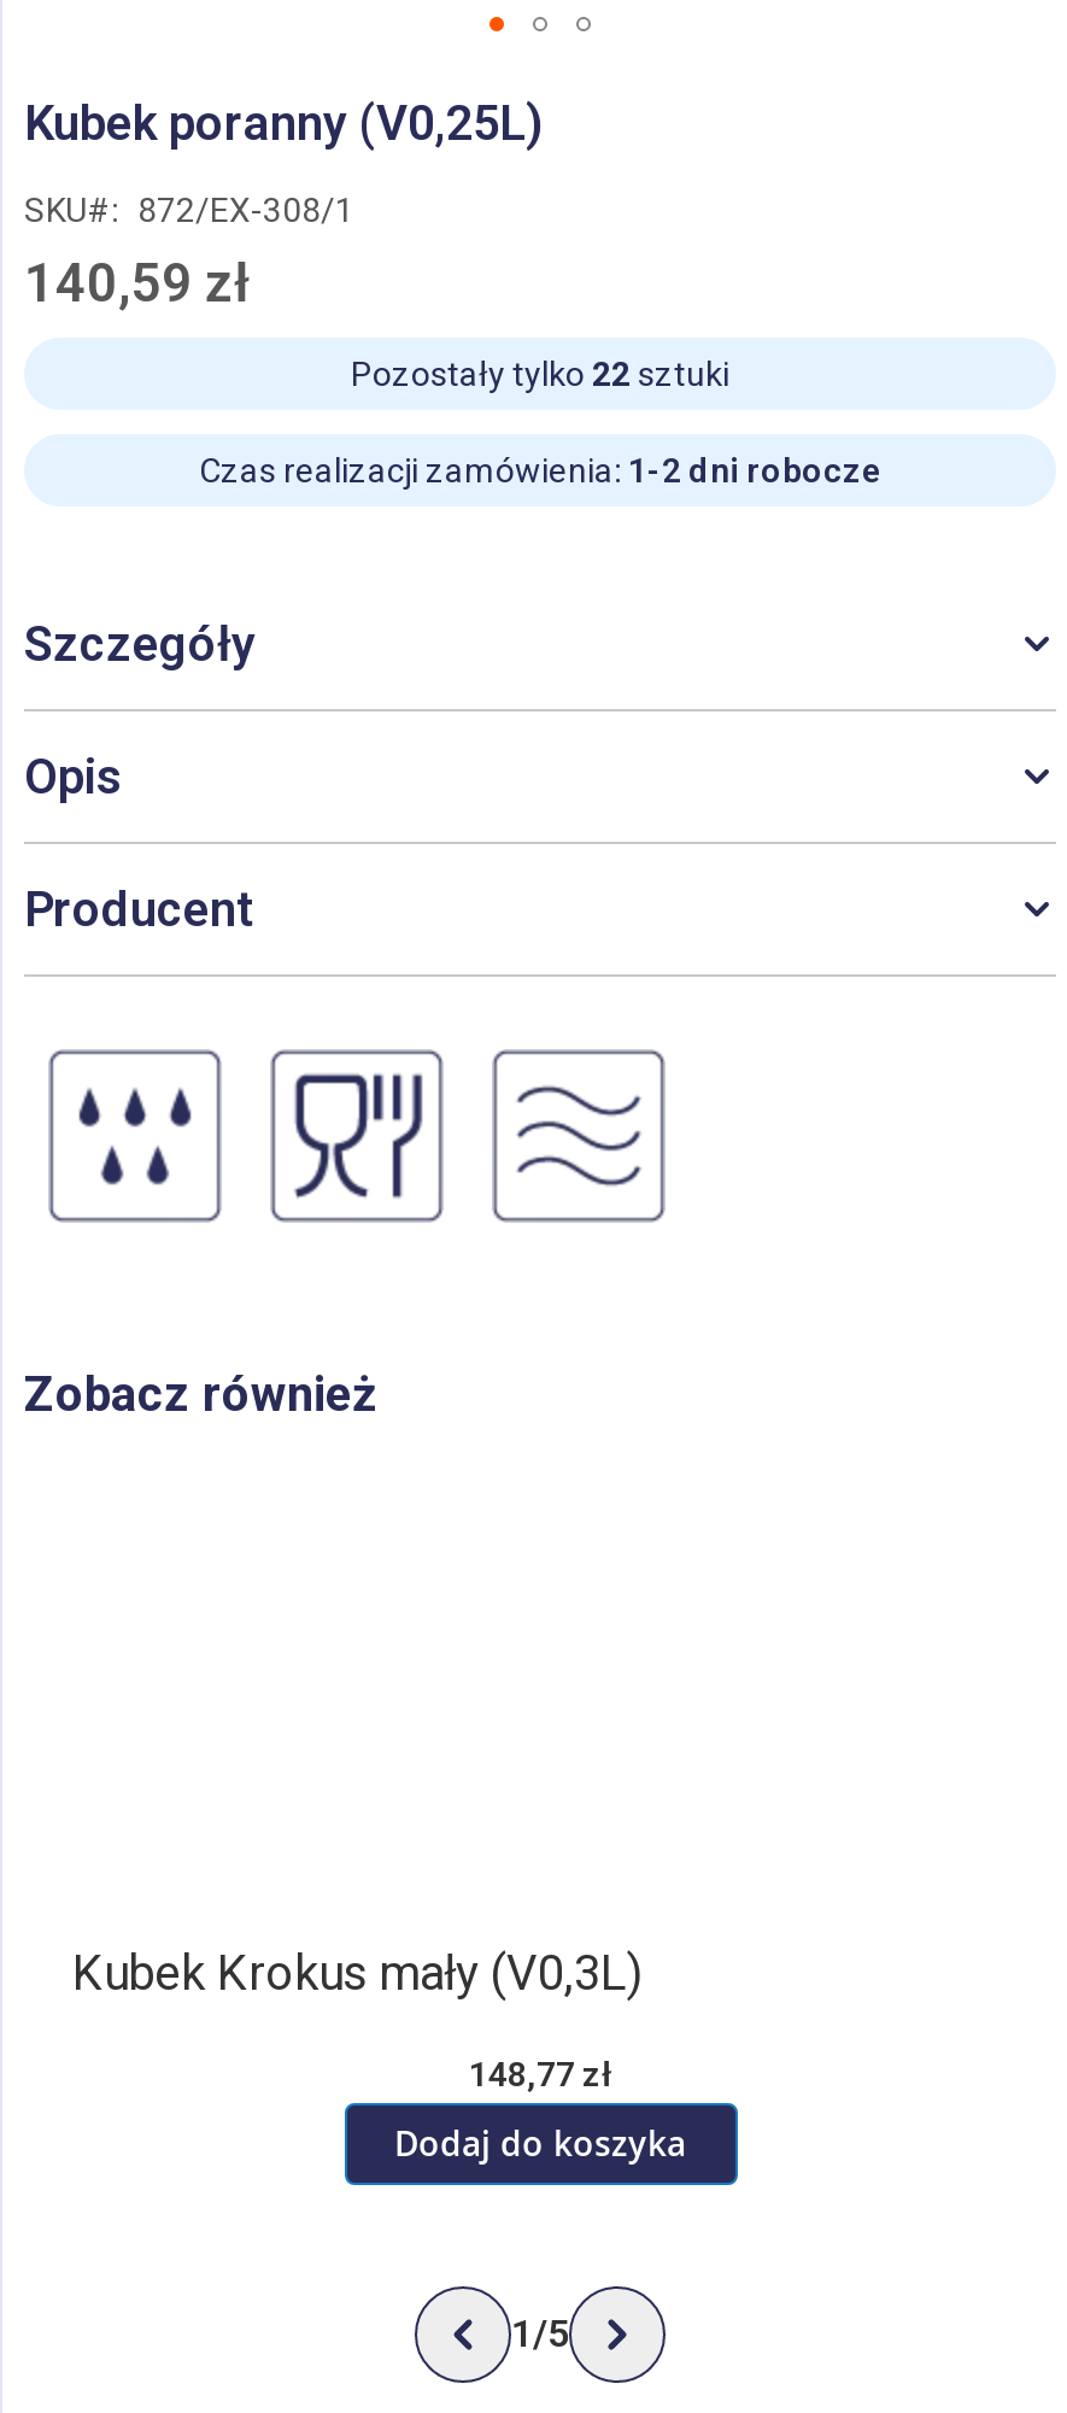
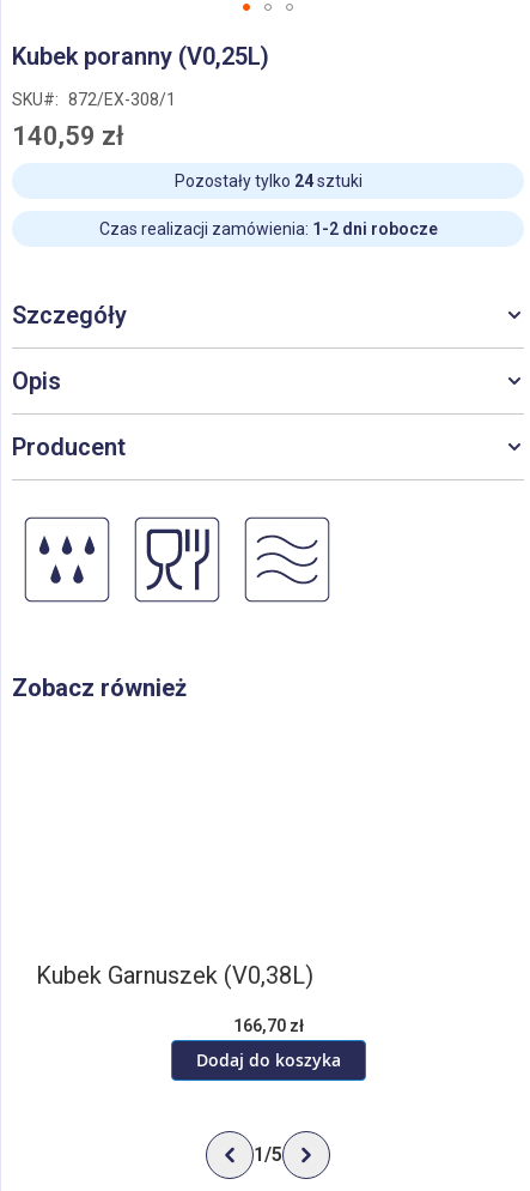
[351,355,729,393] Pozostały tylko 22 sztuki -> [174,171,362,191] Pozostały tylko 24 sztuki
[72,1944,644,2002] Kubek Krokus mały (V0,3L) -> [36,961,313,990] Kubek Garnuszek (V0,38L)
[469,2055,611,2093] 148,77 zł -> [233,1016,303,1035] 166,70 zł

